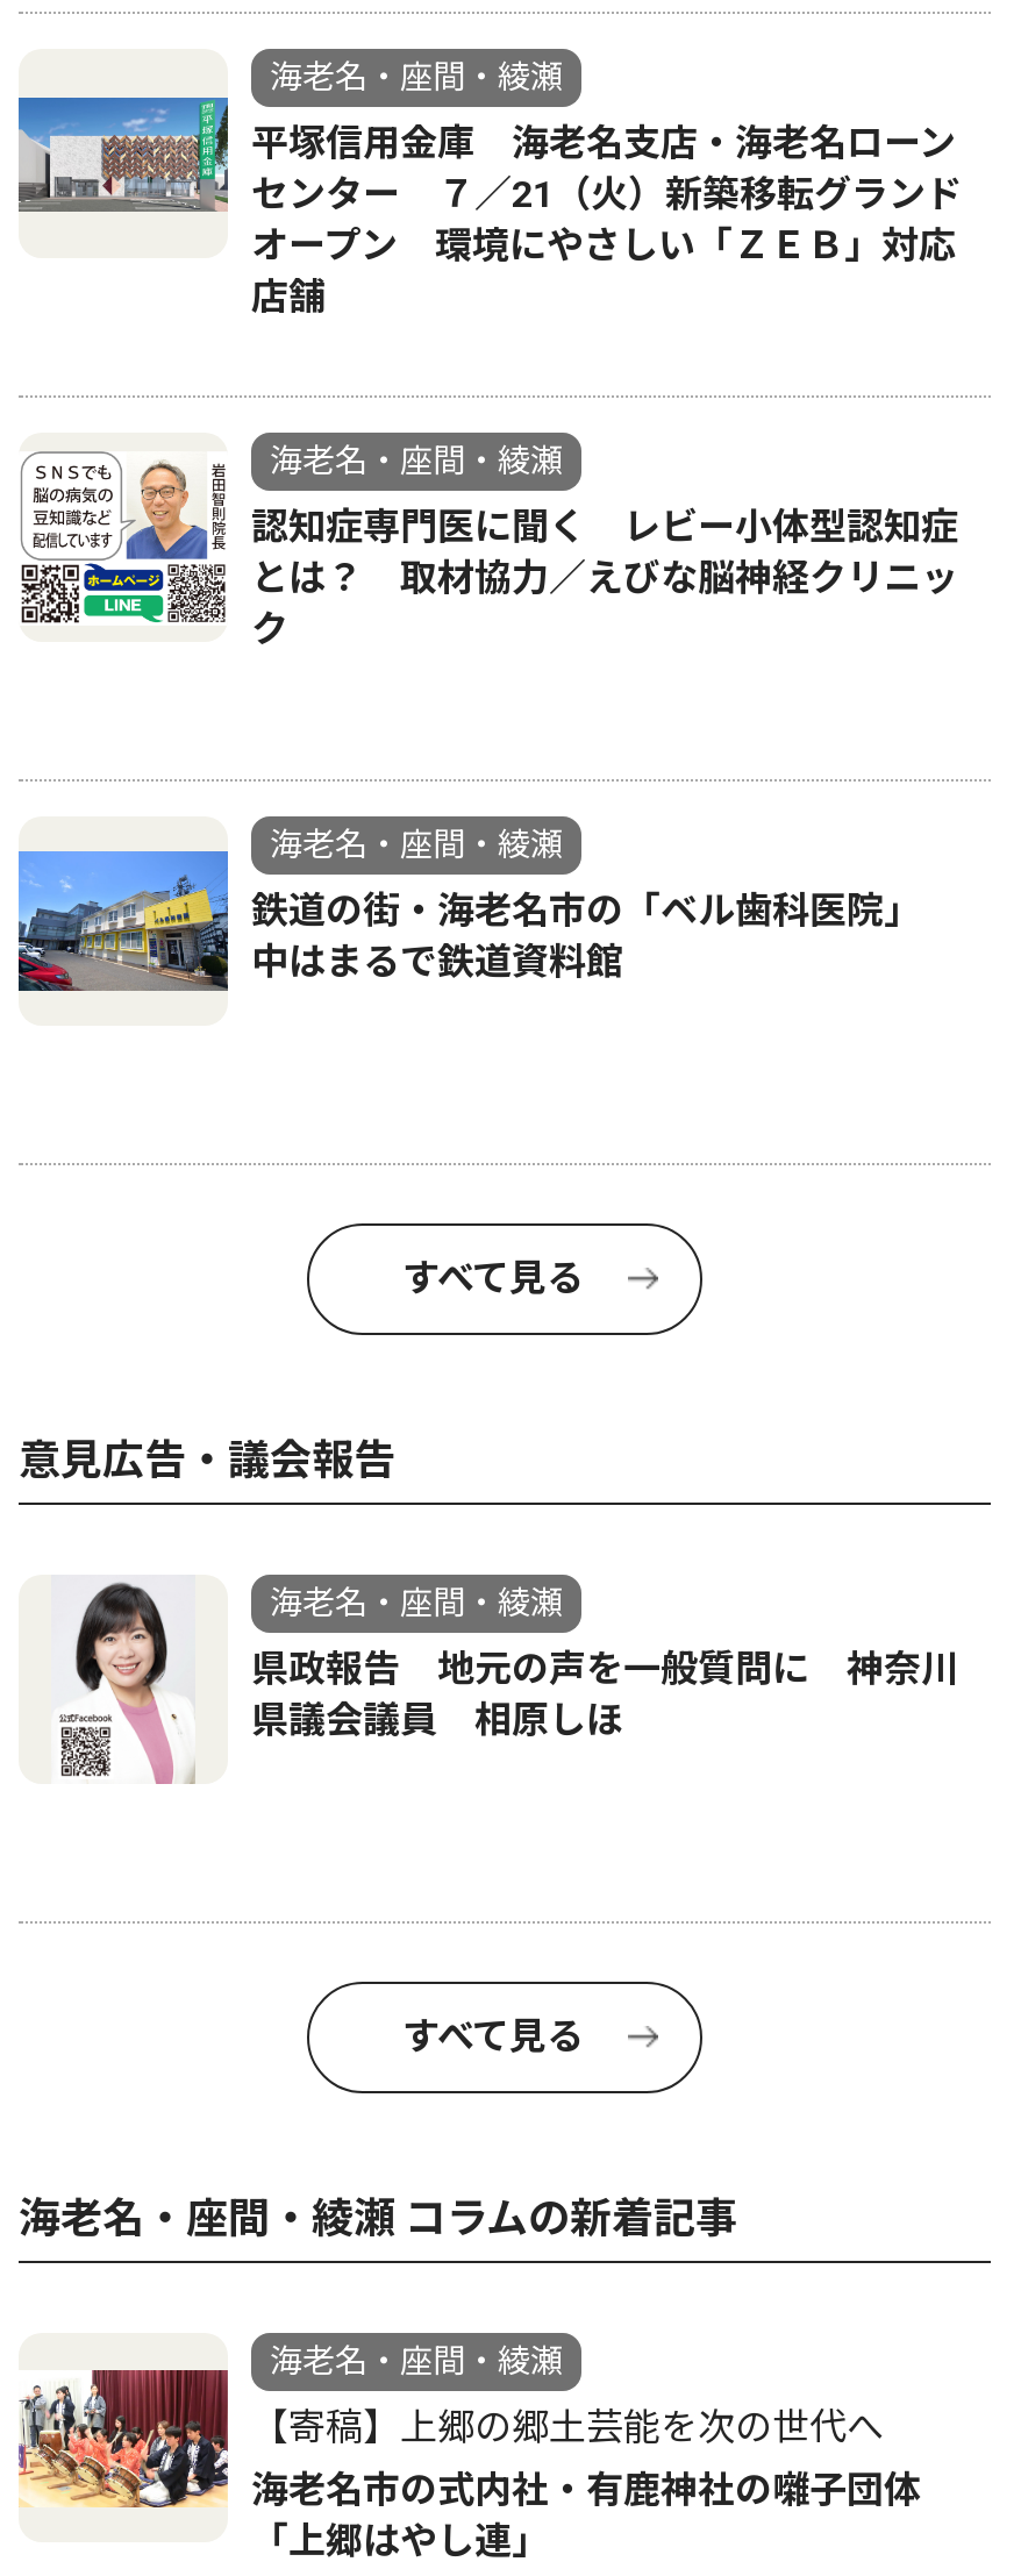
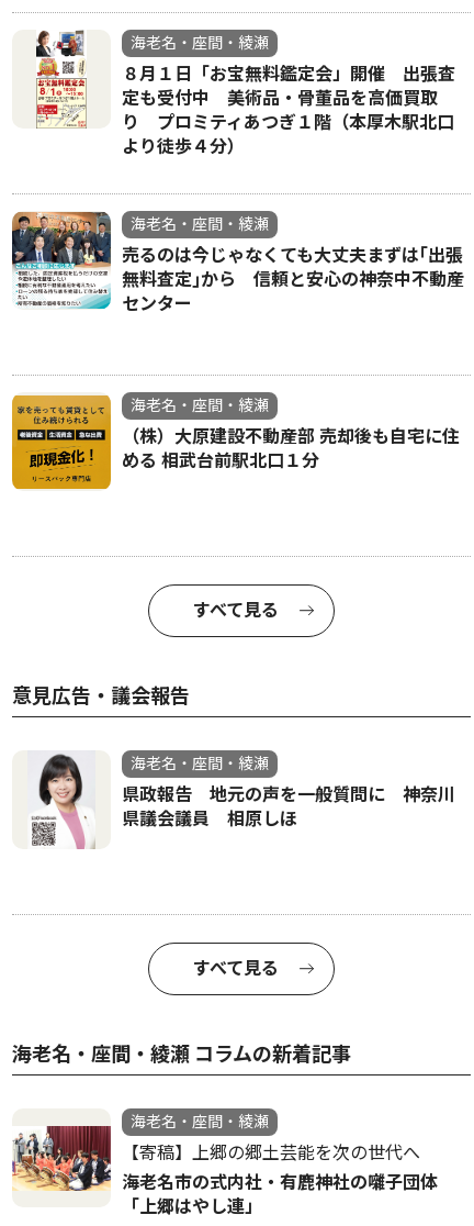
[16,51,963,320] [image] | 平塚信用金庫 海老名支店・海老名ローン | センター ７／21（火）新築移転グランド | オープン 環境にやさしい「ＺＥＢ」対応 | 店舗 -> [12,30,455,158] [image] | ８月１日「お宝無料鑑定会」開催 出張査 | 定も受付中 美術品・骨董品を高価買取 | り プロミティあつぎ１階（本厚木駅北口 | より徒歩４分）
[19,435,958,652] [image] | 認知症専門医に聞く レビー小体型認知症 | とは？ 取材協力／えびな脳神経クリニッ | ク -> [11,211,464,315] [image] | 売るのは今じゃなくても大丈夫まずは｢出張 | 無料査定｣から 信頼と安心の神奈中不動産 | センター
[16,823,958,1021] [image] | 鉄道の街・海老名市の「ベル歯科医院」 | 中はまるで鉄道資料館 -> [11,394,460,490] [image] | （株）大原建設不動産部 売却後も自宅に住 | める 相武台前駅北口１分

